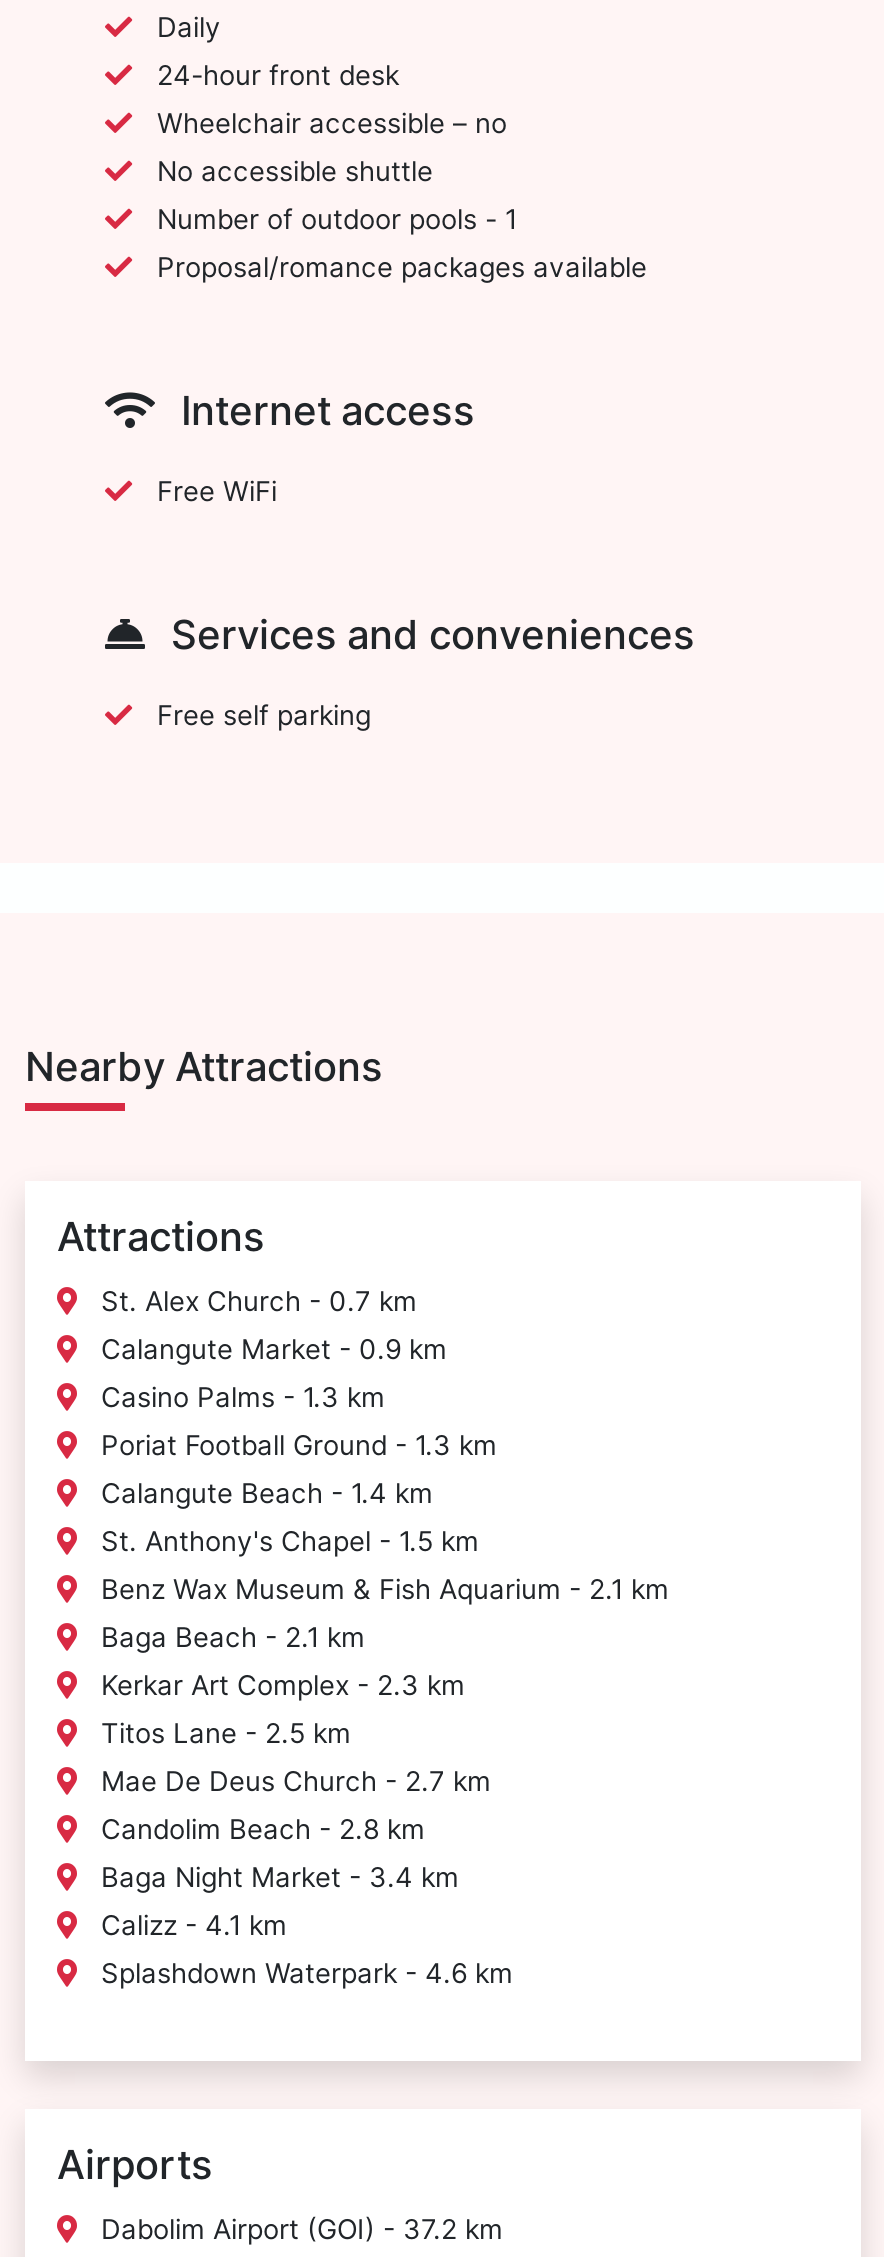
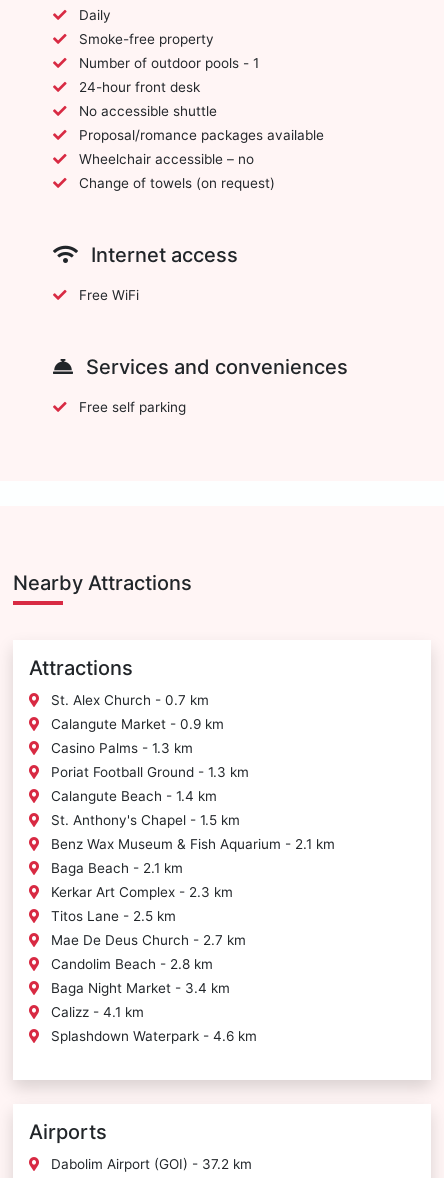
none -> [79,30,214,46] Smoke-free property
moved [157,58,433,186] -> [79,78,217,118]: 24-hour front desk | No accessible shuttle
moved [157,106,507,138] -> [79,150,254,166]: Wheelchair accessible – no
moved [157,202,517,234] -> [79,54,259,70]: Number of outdoor pools - 1
none -> [79,174,275,190] Change of towels (on request)

